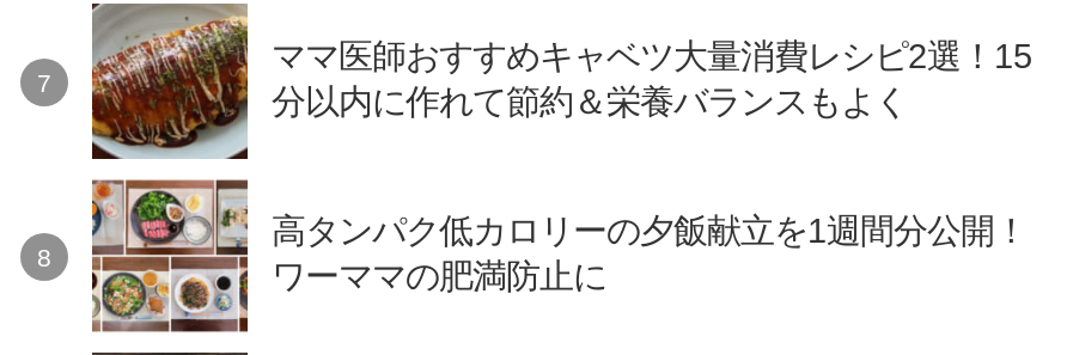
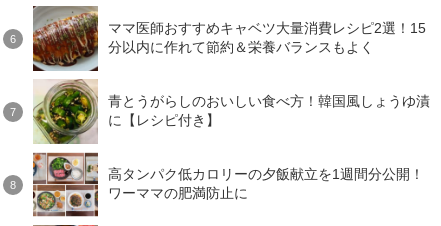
none -> [33,80,430,144] [image] | 青とうがらしのおいしい食べ方！韓国風しょうゆ漬 | に【レシピ付き】

